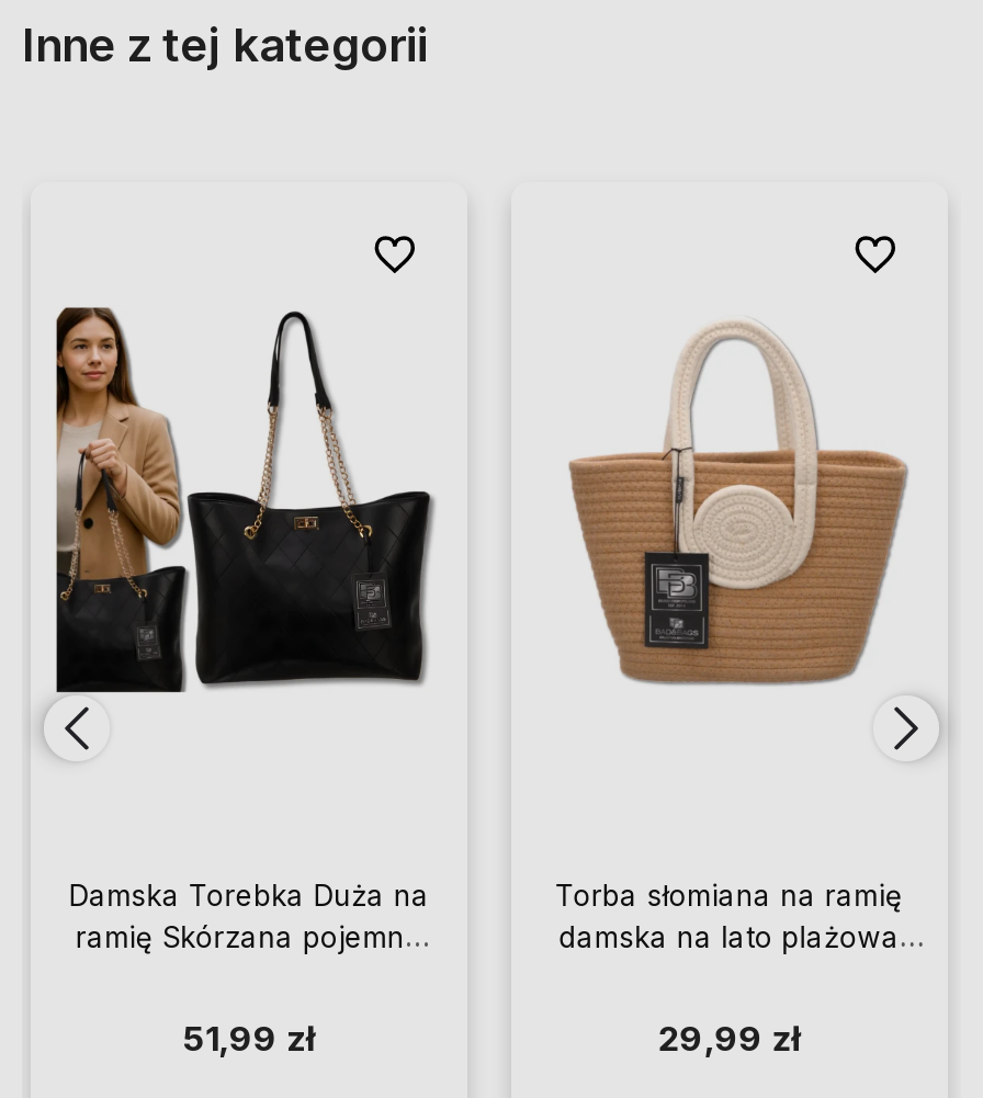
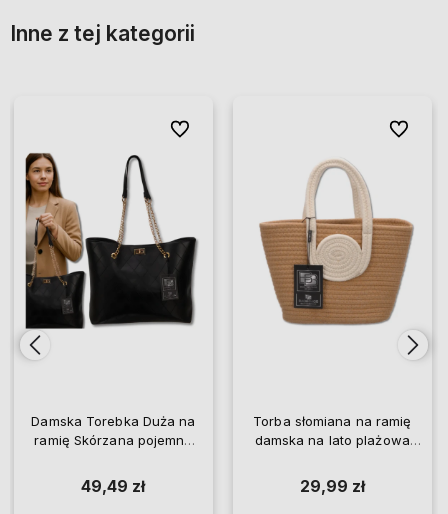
[183,1017,315,1059] 51,99 zł -> [81,476,145,495] 49,49 zł

